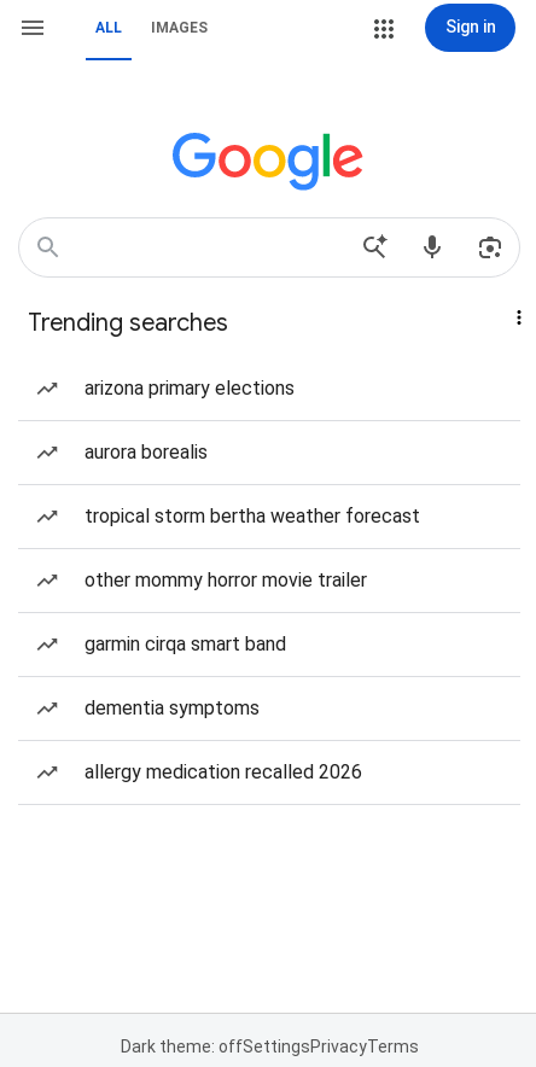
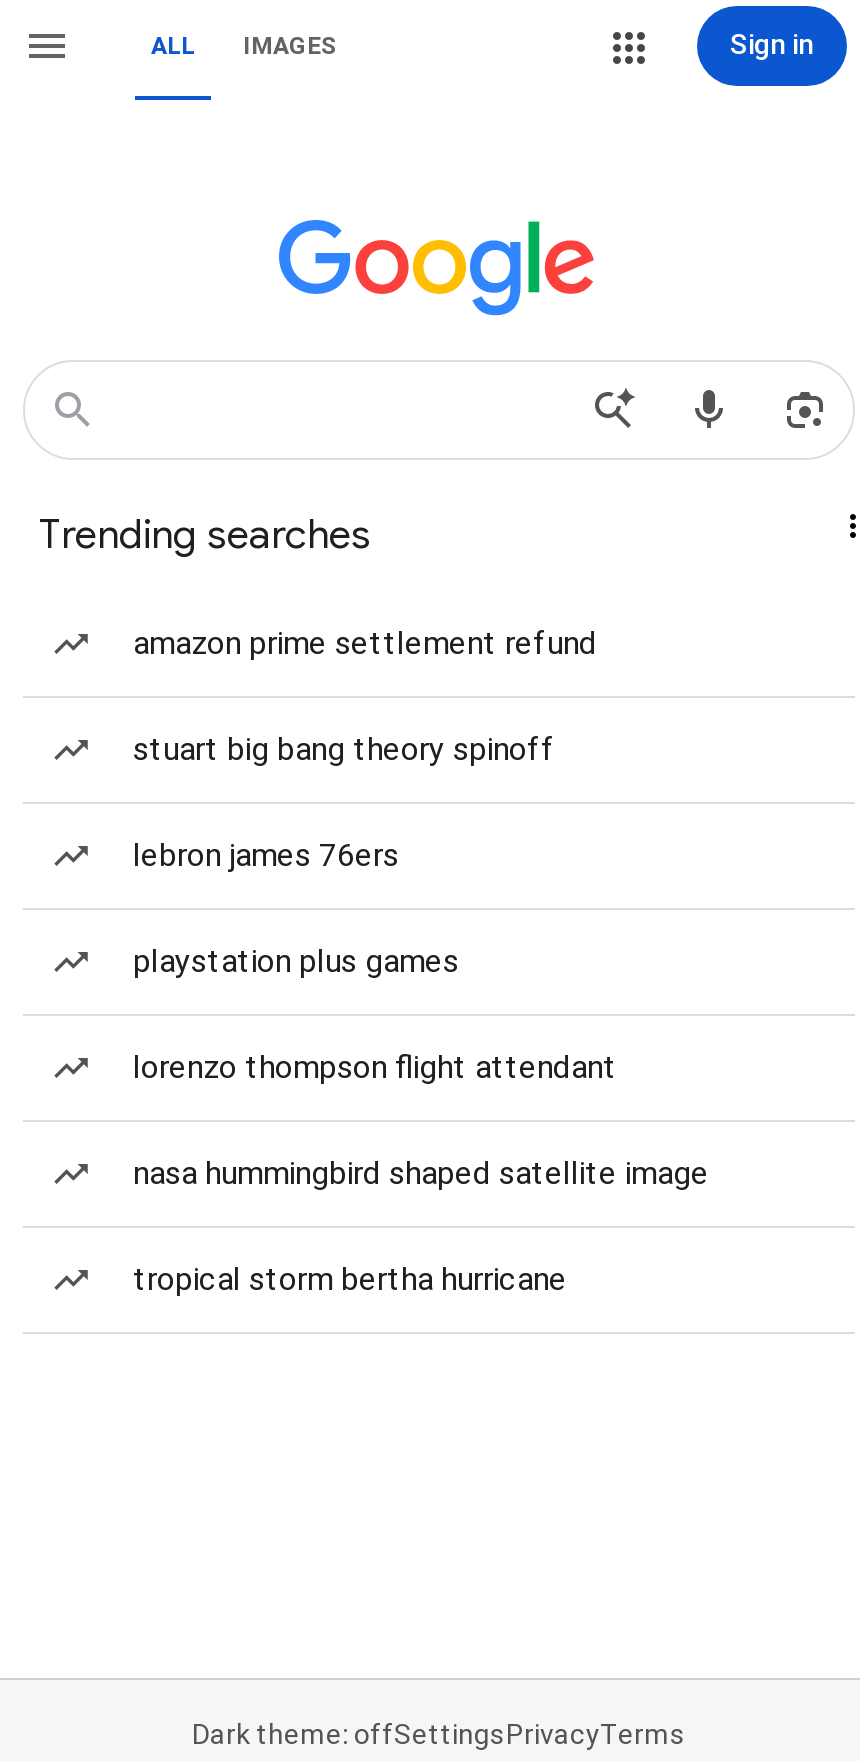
[85,377,295,400] arizona primary elections -> [133,624,597,662] amazon prime settlement refund
[85,441,208,463] aurora borealis -> [133,730,555,768] stuart big bang theory spinoff
[85,505,420,527] tropical storm bertha weather forecast -> [133,836,399,874] lebron james 76ers
[85,569,367,591] other mommy horror movie trailer -> [133,942,459,980] playstation plus games
[85,632,286,655] garmin cirqa smart band -> [133,1048,617,1086] lorenzo thompson flight attendant
[85,696,260,719] dementia symptoms -> [133,1154,709,1192] nasa hummingbird shaped satellite image
[85,760,362,783] allergy medication recalled 2026 -> [133,1260,567,1298] tropical storm bertha hurricane

